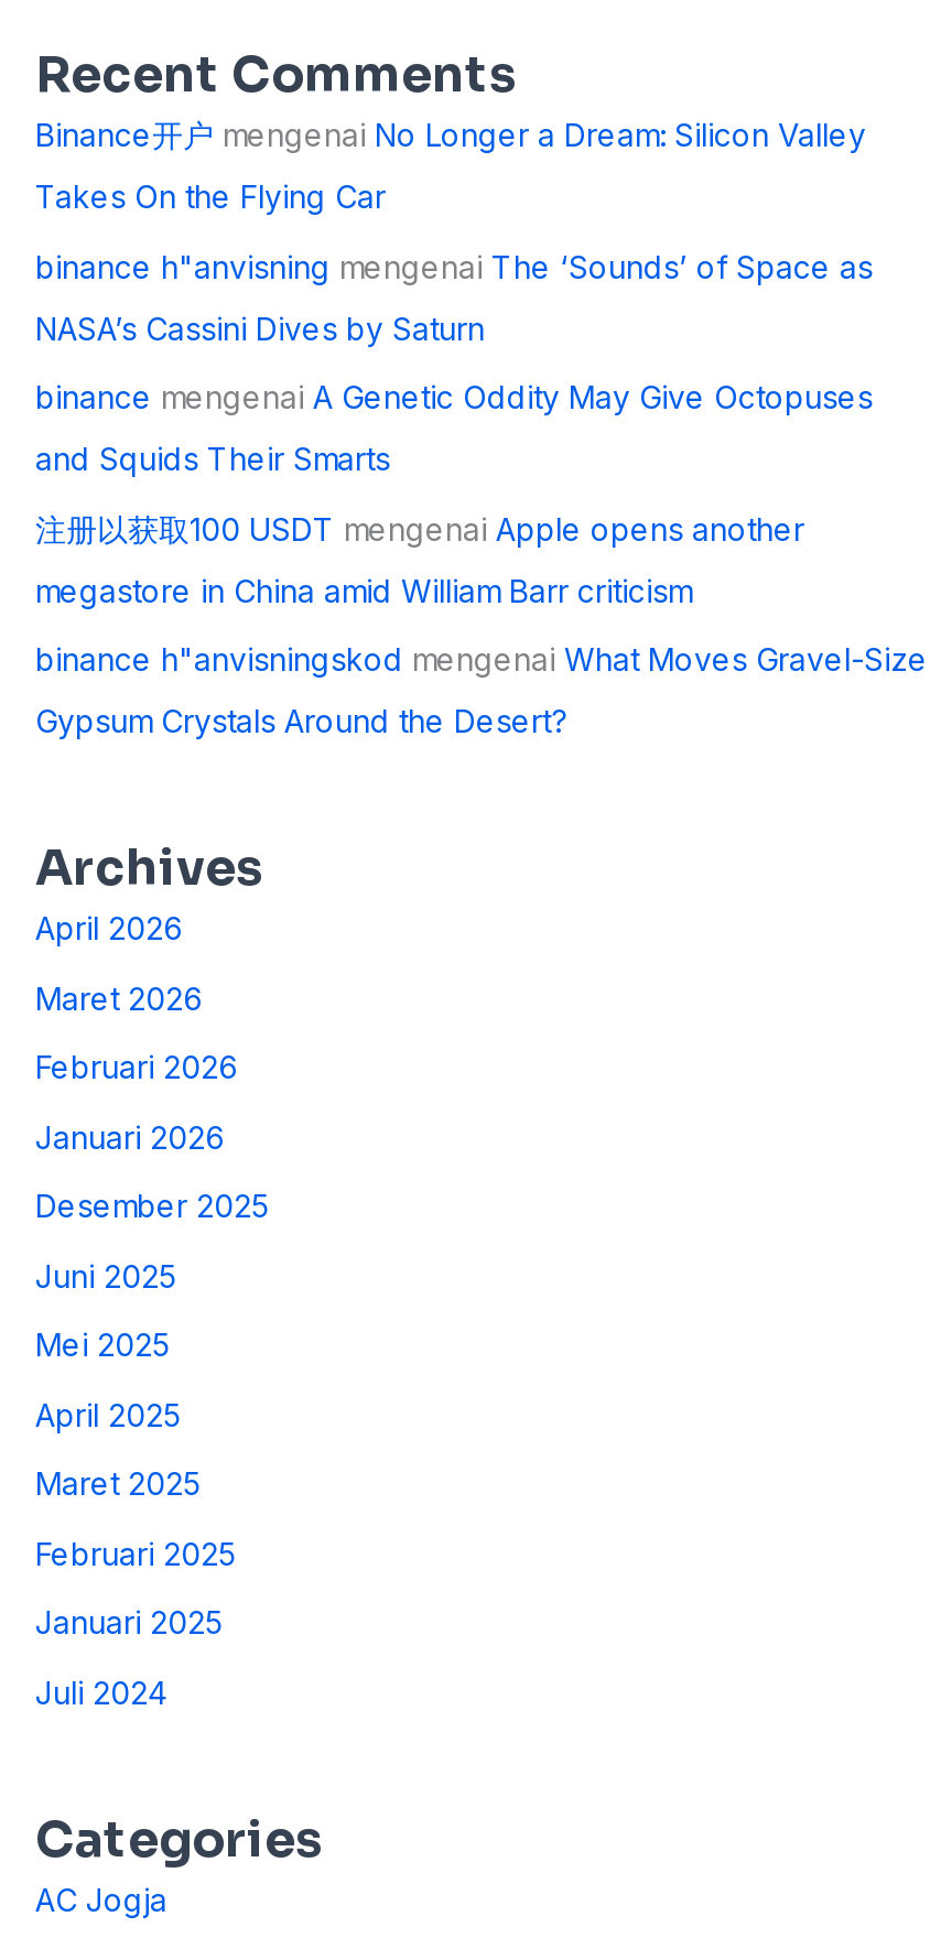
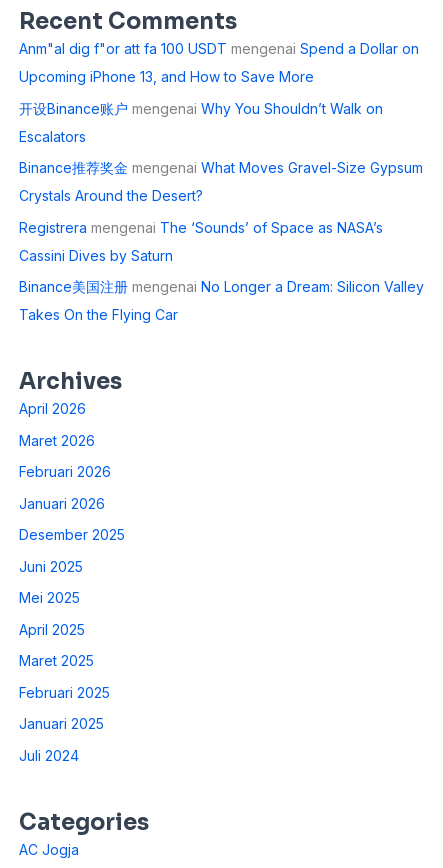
[35,115,866,153] Binance开户mengenai No Longer a Dream: Silicon Valley -> [19,40,424,295] Anm"al dig f"or att fa 100 USDT mengenai Spend a Dollar on | Upcoming iPhone 13, and How to Save More | 开设Binance账户mengenai Why You Shouldn’t Walk on | Escalators | Binance推荐奖金mengenai What Moves Gravel-Size Gypsum | Crystals Around the Desert? | Registrera mengenai The ‘Sounds’ of Space as NASA’s | Cassini Dives by Saturn | Binance美国注册mengenai No Longer a Dream: Silicon Valley
moved [35,177,386,214] -> [19,306,178,323]: Takes On the Flying Car
[35,246,928,739] binance h"anvisning mengenai The ‘Sounds’ of Space as | NASA’s Cassini Dives by Saturn | binance mengenai A Genetic Oddity May Give Octopuses | and Squids Their Smarts | 注册以获取100 USDT mengenai Apple opens another | megastore in China amid William Barr criticism | binance h"anvisningskod mengenai What Moves Gravel-Size | Gypsum Crystals Around the Desert? -> none

